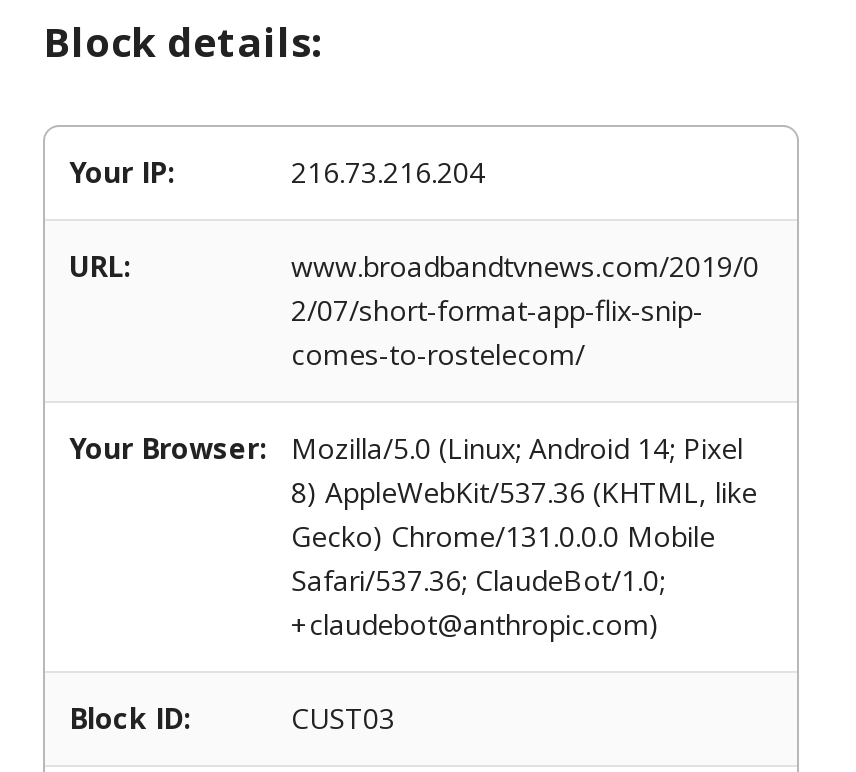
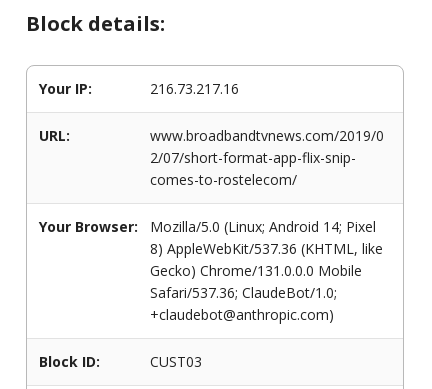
[291,153,485,191] 216.73.216.204 -> [150,79,239,98] 216.73.217.16

